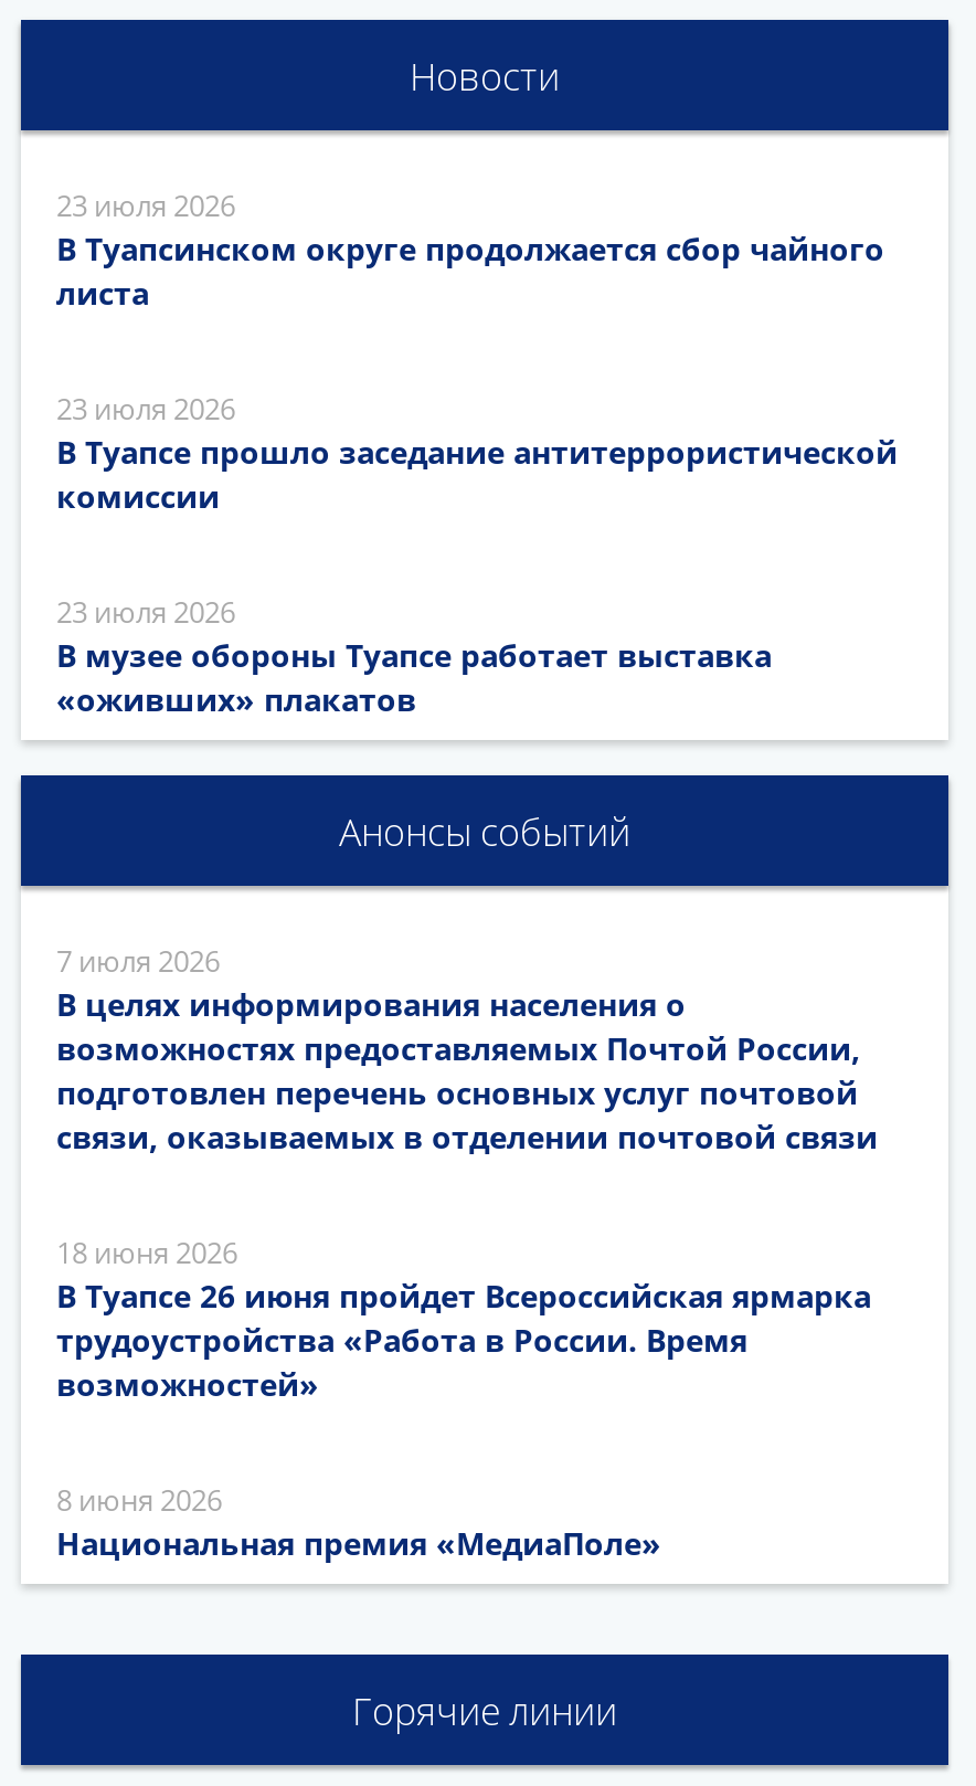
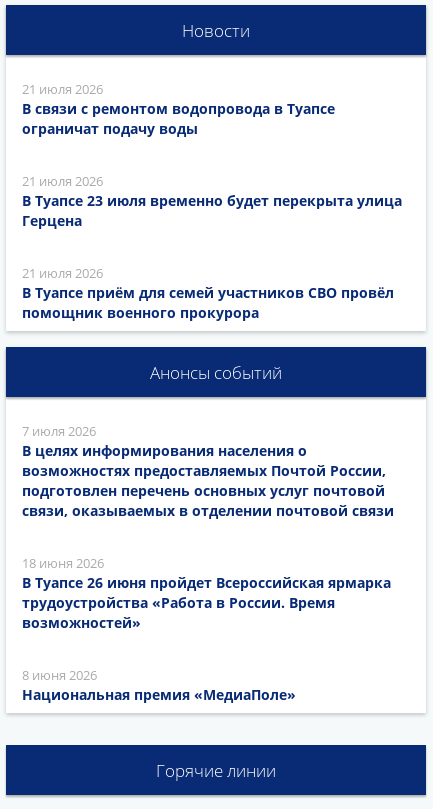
[56,184,884,313] 23 июля 2026 | В Туапсинском округе продолжается сбор чайного | листа -> [22,79,335,137] 21 июля 2026 | В связи с ремонтом водопровода в Туапсе | ограничат подачу воды
[56,388,898,516] 23 июля 2026 | В Туапсе прошло заседание антитеррористической | комиссии -> [22,171,402,229] 21 июля 2026 | В Туапсе 23 июля временно будет перекрыта улица | Герцена
[56,591,772,719] 23 июля 2026 | В музее обороны Туапсе работает выставка | «оживших» плакатов -> [22,263,394,321] 21 июля 2026 | В Туапсе приём для семей участников СВО провёл | помощник военного прокурора

